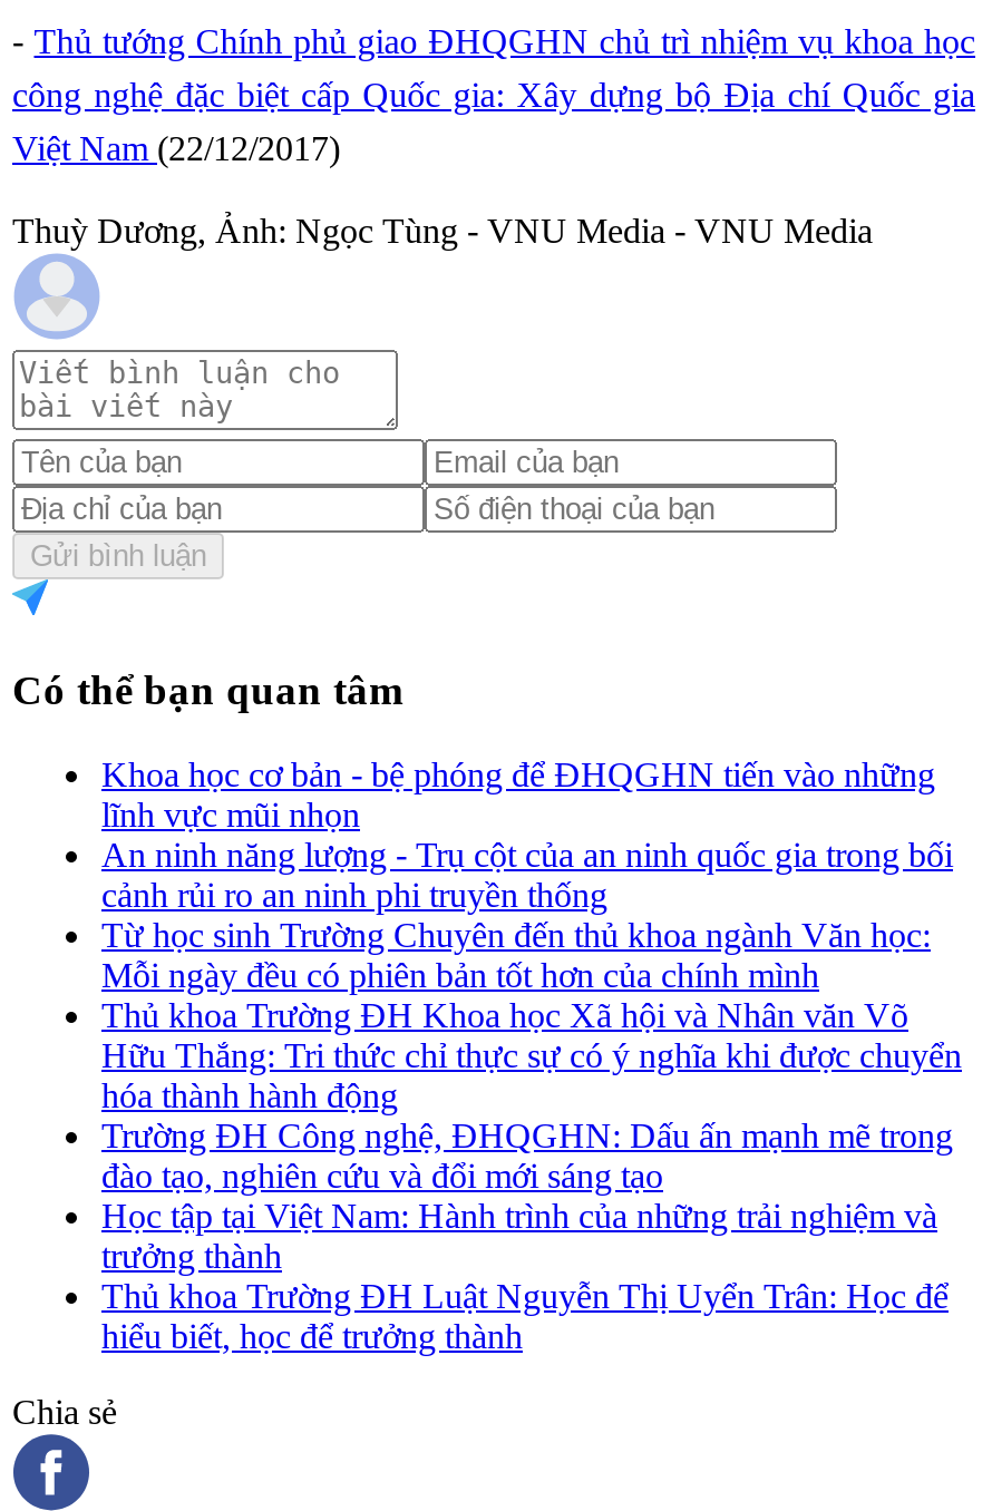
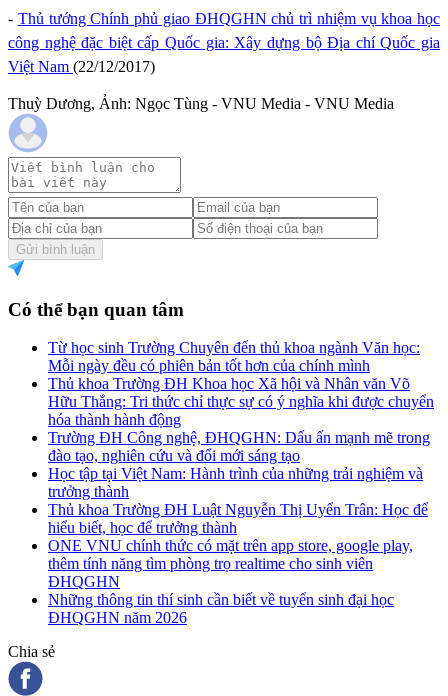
[101,756,953,914] Khoa học cơ bản - bệ phóng để ĐHQGHN tiến vào những | lĩnh vực mũi nhọn | An ninh năng lượng - Trụ cột của an ninh quốc gia trong bối | cảnh rủi ro an ninh phi truyền thống -> none
moved [101,916,962,1355] -> [48,339,434,536]: Từ học sinh Trường Chuyên đến thủ khoa ngành Văn học: | Mỗi ngày đều có phiên bản tốt hơn của chính mình | Thủ khoa Trường ĐH Khoa học Xã hội và Nhân văn Võ | ... | Thủ khoa Trường ĐH Luật Nguyễn Thị Uyển Trân: Học để | hiểu biết, học để trưởng thành
none -> [48,537,413,626] ONE VNU chính thức có mặt trên app store, google play, | thêm tính năng tìm phòng trọ realtime cho sinh viên | ĐHQGHN | Những thông tin thí sinh cần biết về tuyển sinh đại học | ĐHQGHN năm 2026

